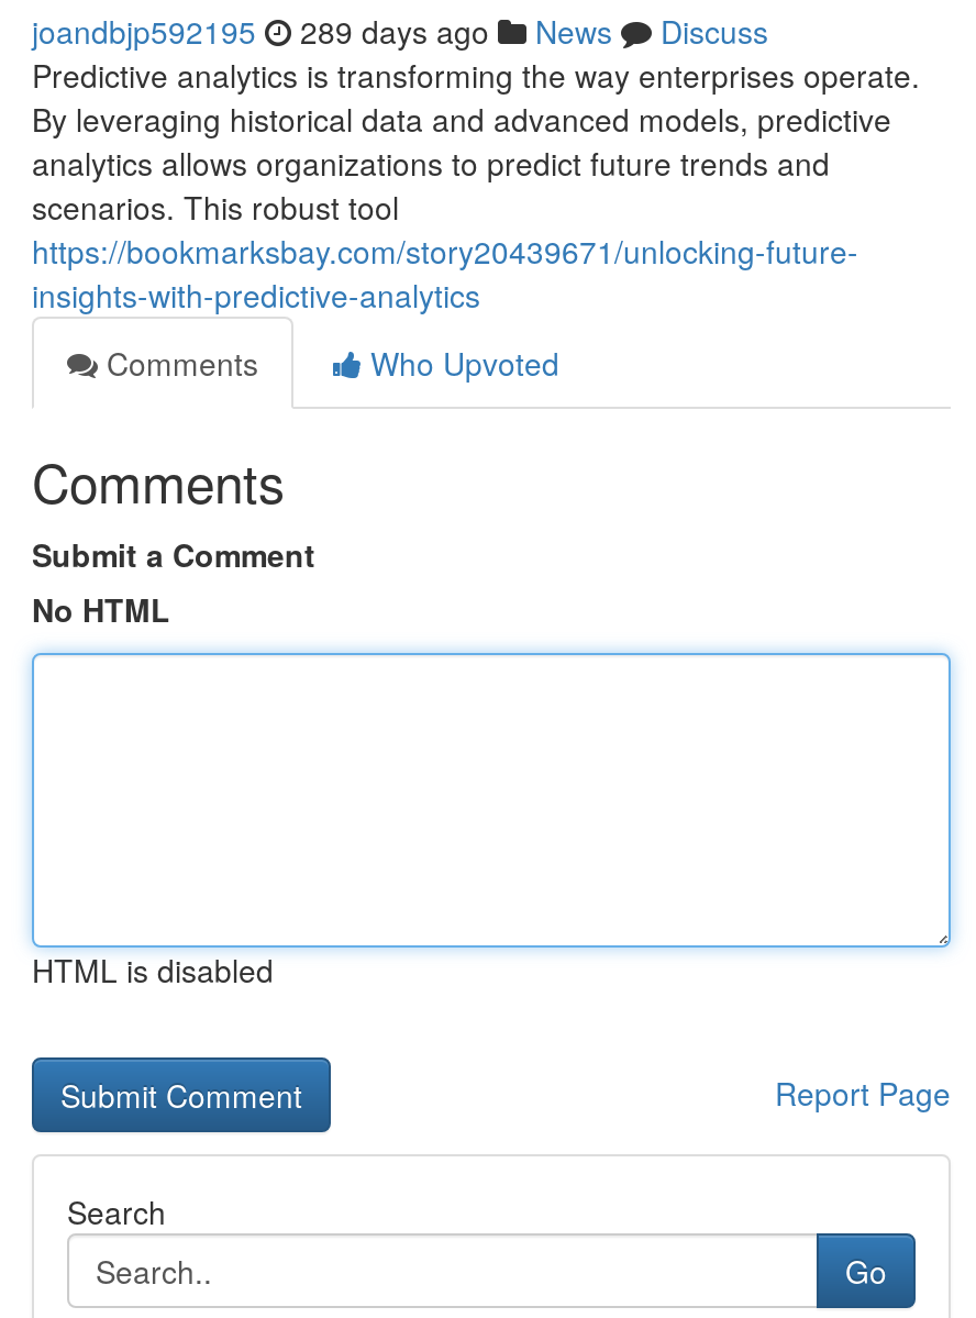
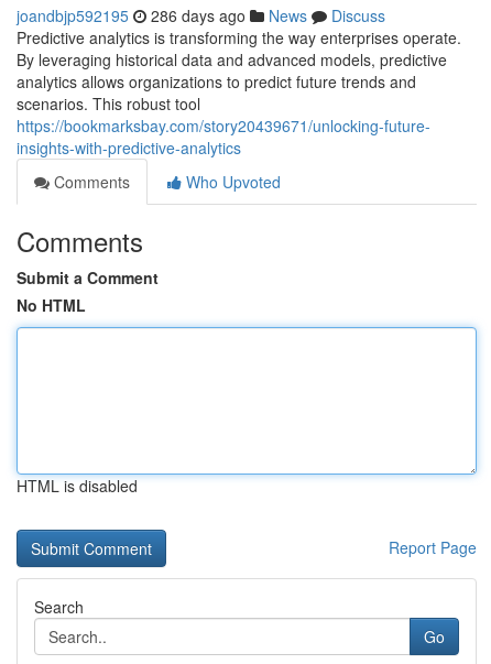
[32,9,768,53] joandbjp592195 289 days ago News Discuss -> [17,4,385,26] joandbjp592195 286 days ago News Discuss

